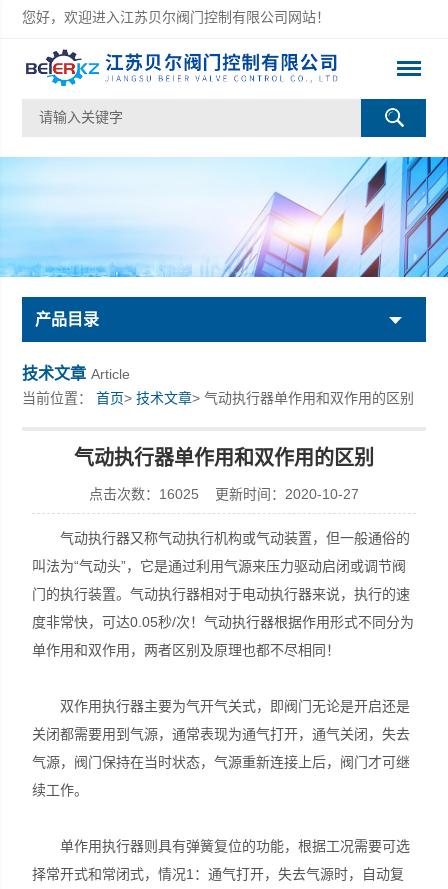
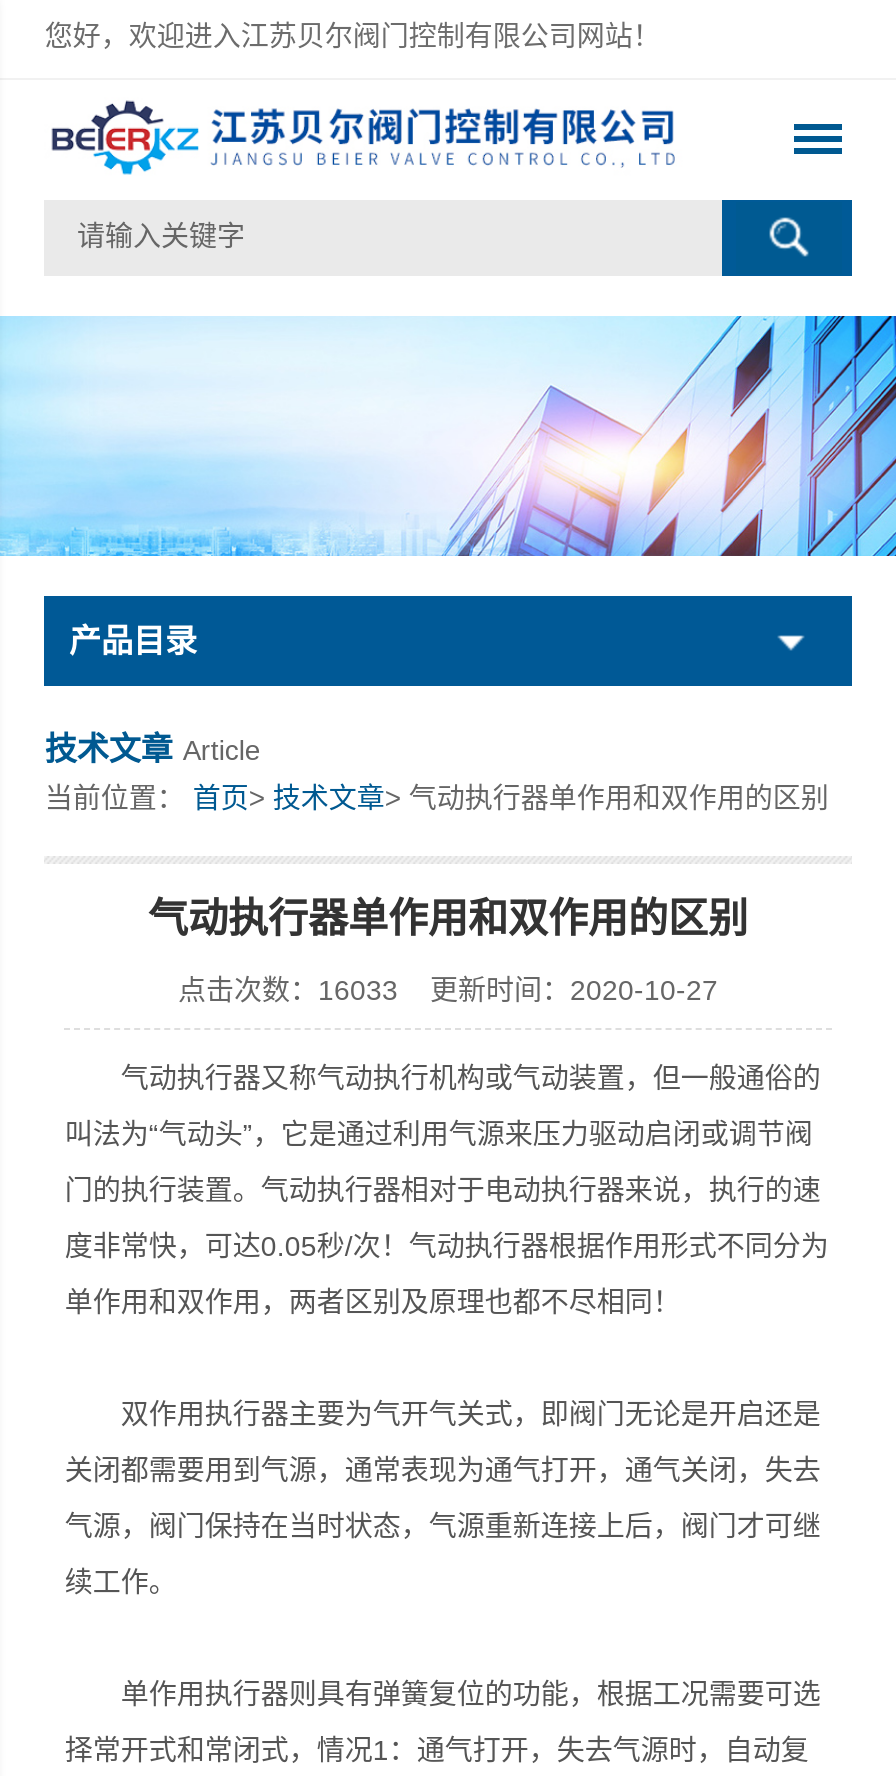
[89,486,359,502] 点击次数：16025 更新时间：2020-10-27 -> [178,974,718,1006] 点击次数：16033 更新时间：2020-10-27

